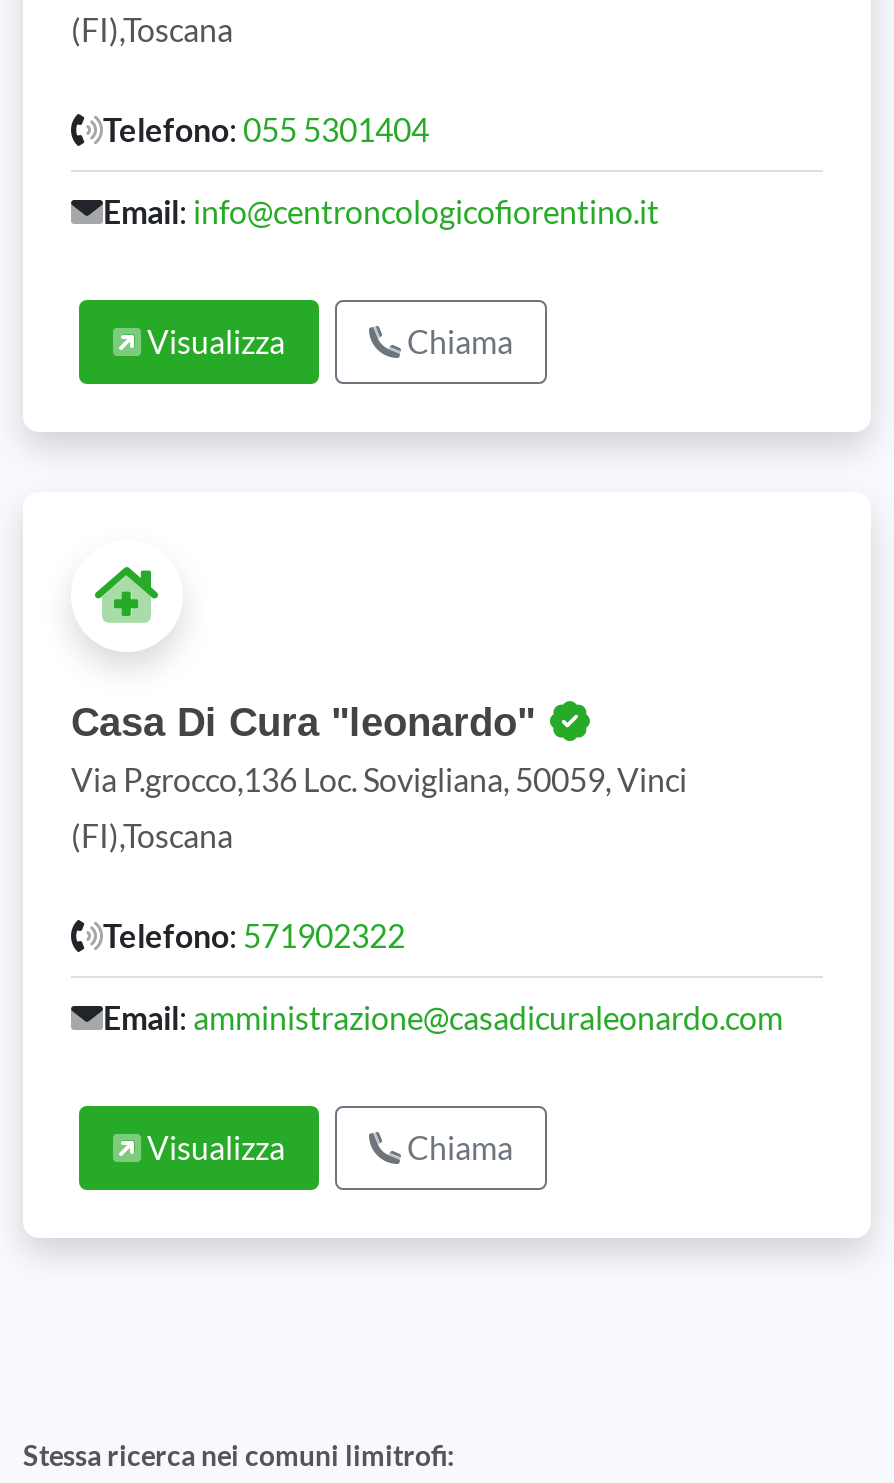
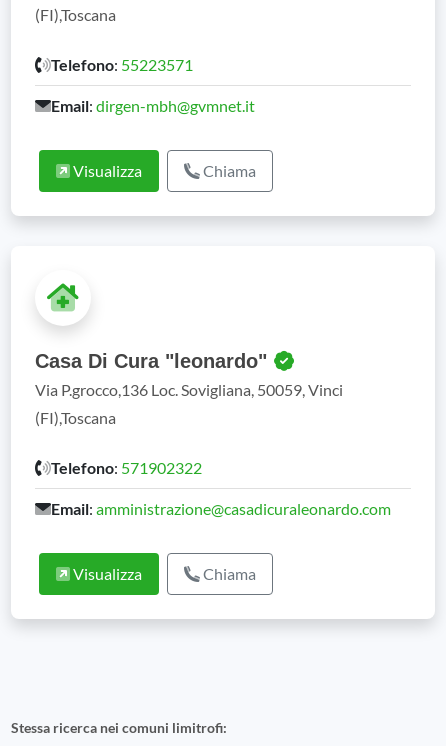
[103,110,429,148] Telefono: 055 5301404 -> [51,55,193,74] Telefono: 55223571
[103,192,659,230] Email: info@centroncologicofiorentino.it -> [51,96,255,115] Email: dirgen-mbh@gvmnet.it

